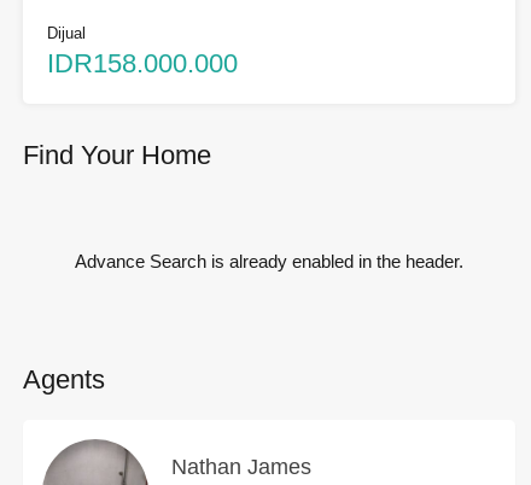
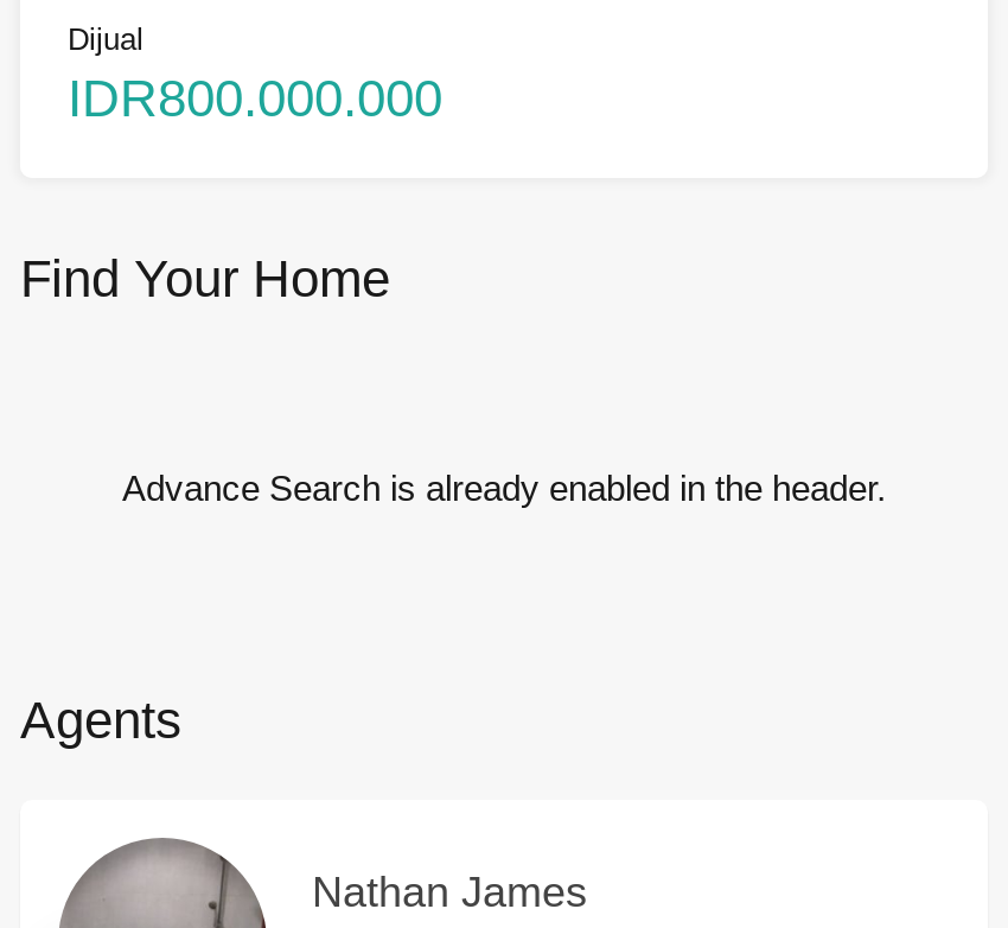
[47,49,238,79] IDR158.000.000 -> [68,70,442,129] IDR800.000.000

